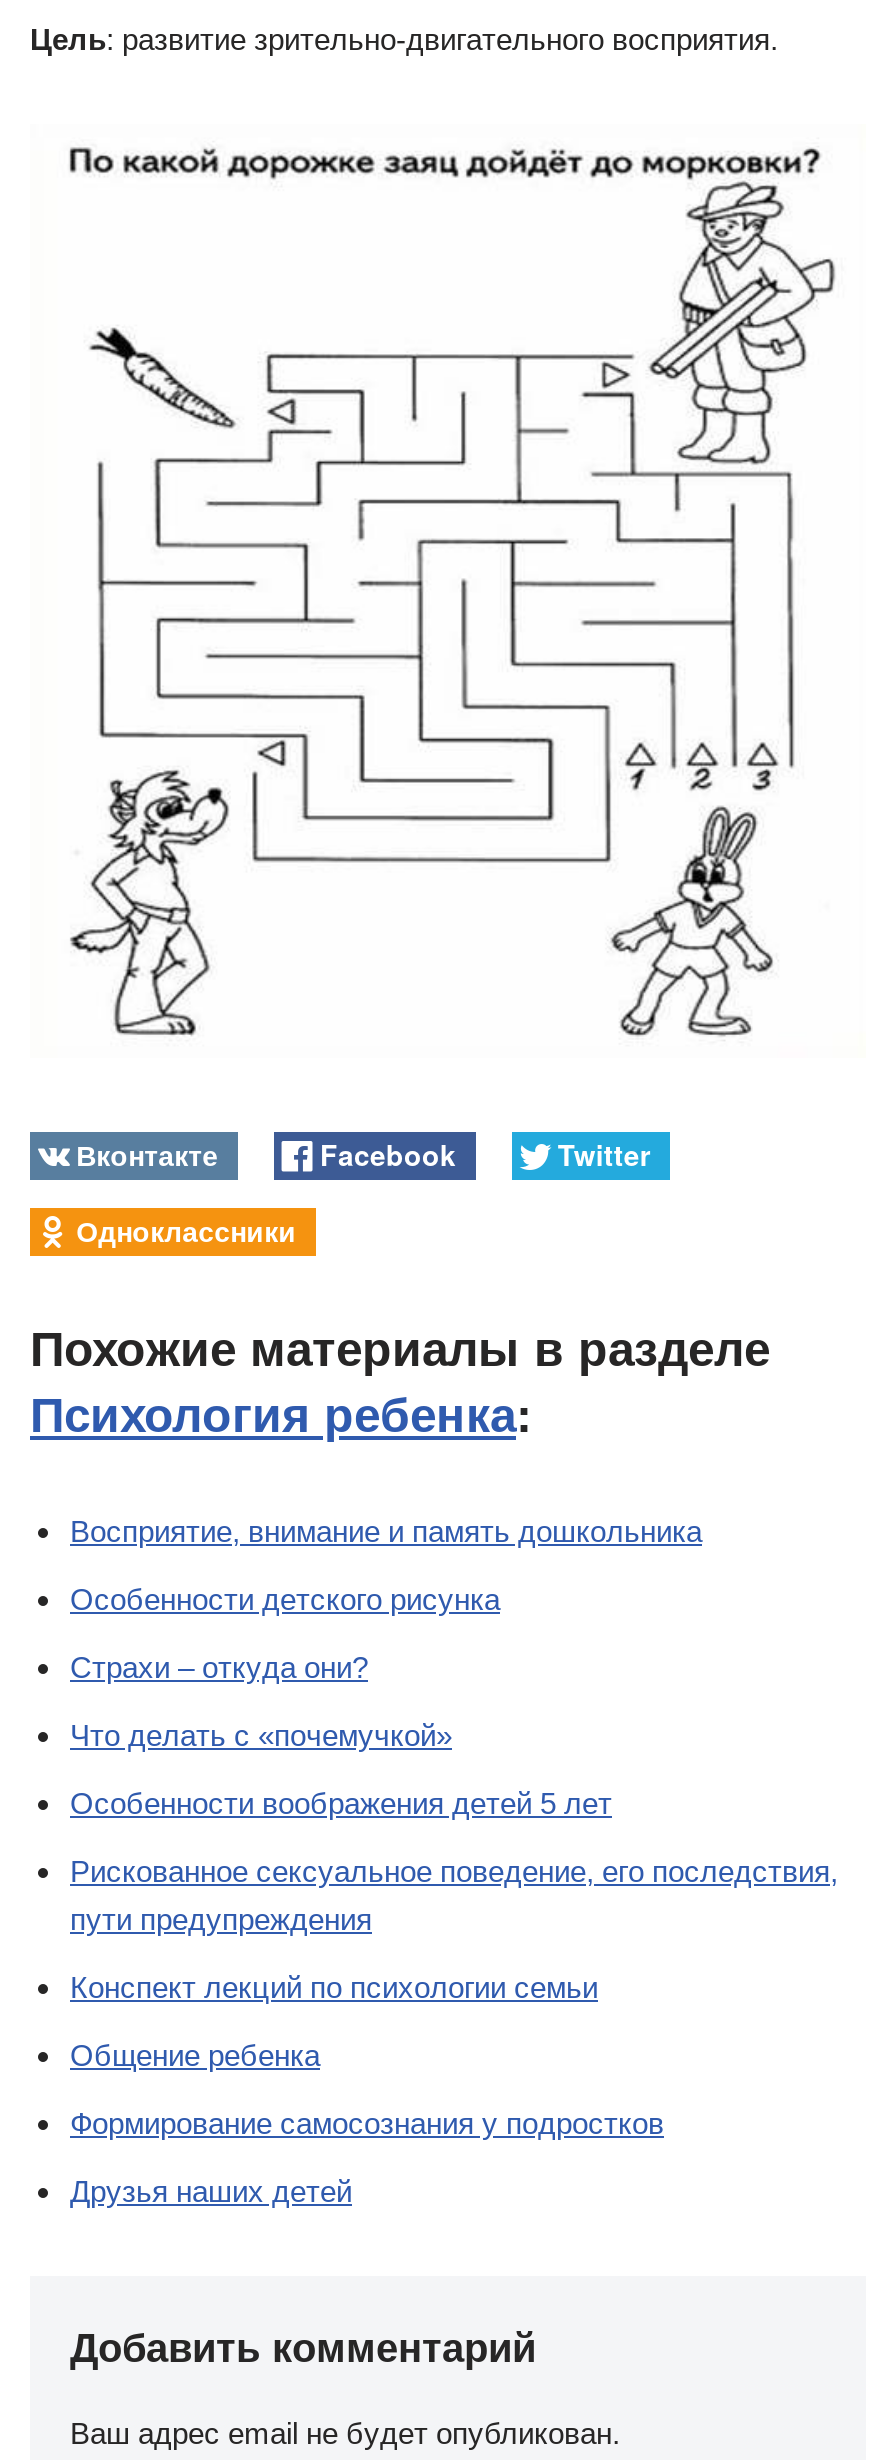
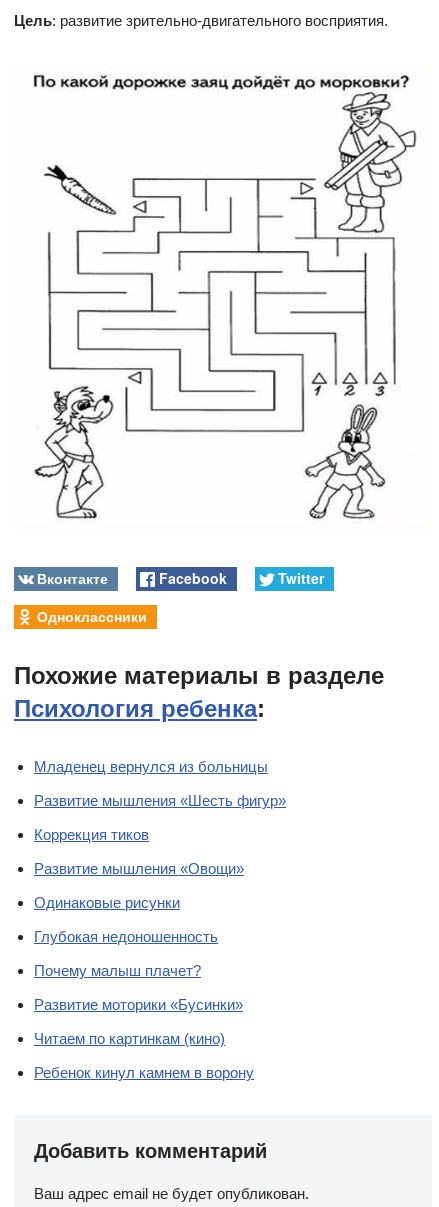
[70,1515,702,1549] Восприятие, внимание и память дошкольника -> [34,758,268,775] Младенец вернулся из больницы
[70,1583,500,1617] Особенности детского рисунка -> [34,792,286,809] Развитие мышления «Шесть фигур»
[70,1651,368,1685] Страхи – откуда они? -> [34,826,149,843] Коррекция тиков
[70,1719,452,1753] Что делать с «почемучкой» -> [34,860,244,877] Развитие мышления «Овощи»
[70,1787,612,1821] Особенности воображения детей 5 лет -> [34,894,180,911] Одинаковые рисунки
[70,1855,838,1937] Рискованное сексуальное поведение, его последствия, | пути предупреждения -> [34,928,218,945] Глубокая недоношенность
[70,1971,598,2005] Конспект лекций по психологии семьи -> [34,962,201,979] Почему малыш плачет?
[70,2039,320,2073] Общение ребенка -> [34,996,243,1013] Развитие моторики «Бусинки»
[70,2107,664,2141] Формирование самосознания у подростков -> [34,1030,225,1047] Читаем по картинкам (кино)
[70,2175,352,2209] Друзья наших детей -> [34,1064,254,1081] Ребенок кинул камнем в ворону

